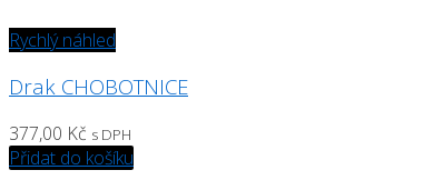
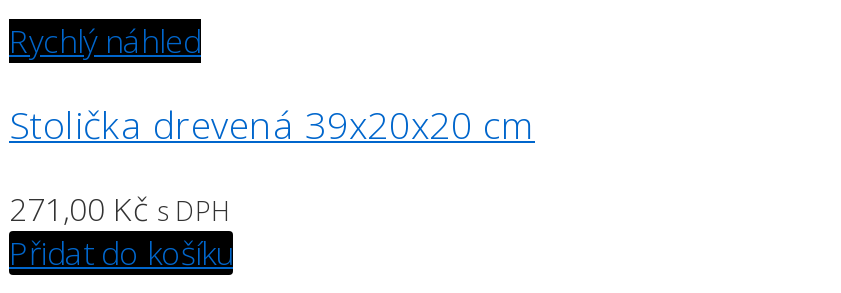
[9,73,188,101] Drak CHOBOTNICE -> [9,100,535,150] Stolička drevená 39x20x20 cm
[9,121,131,146] 377,00 Kč s DPH -> [9,187,229,231] 271,00 Kč s DPH

